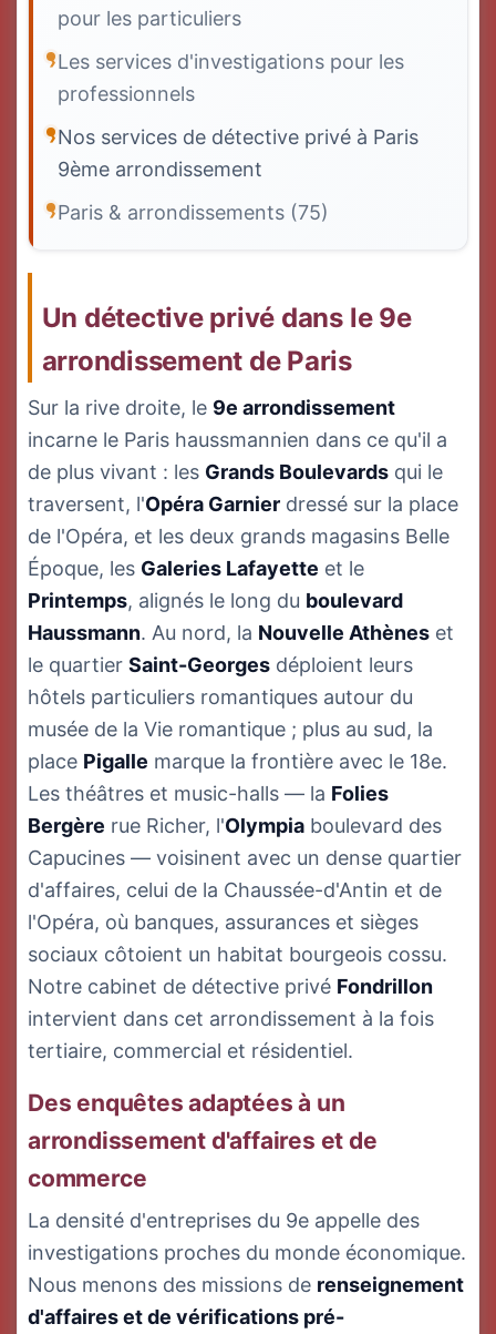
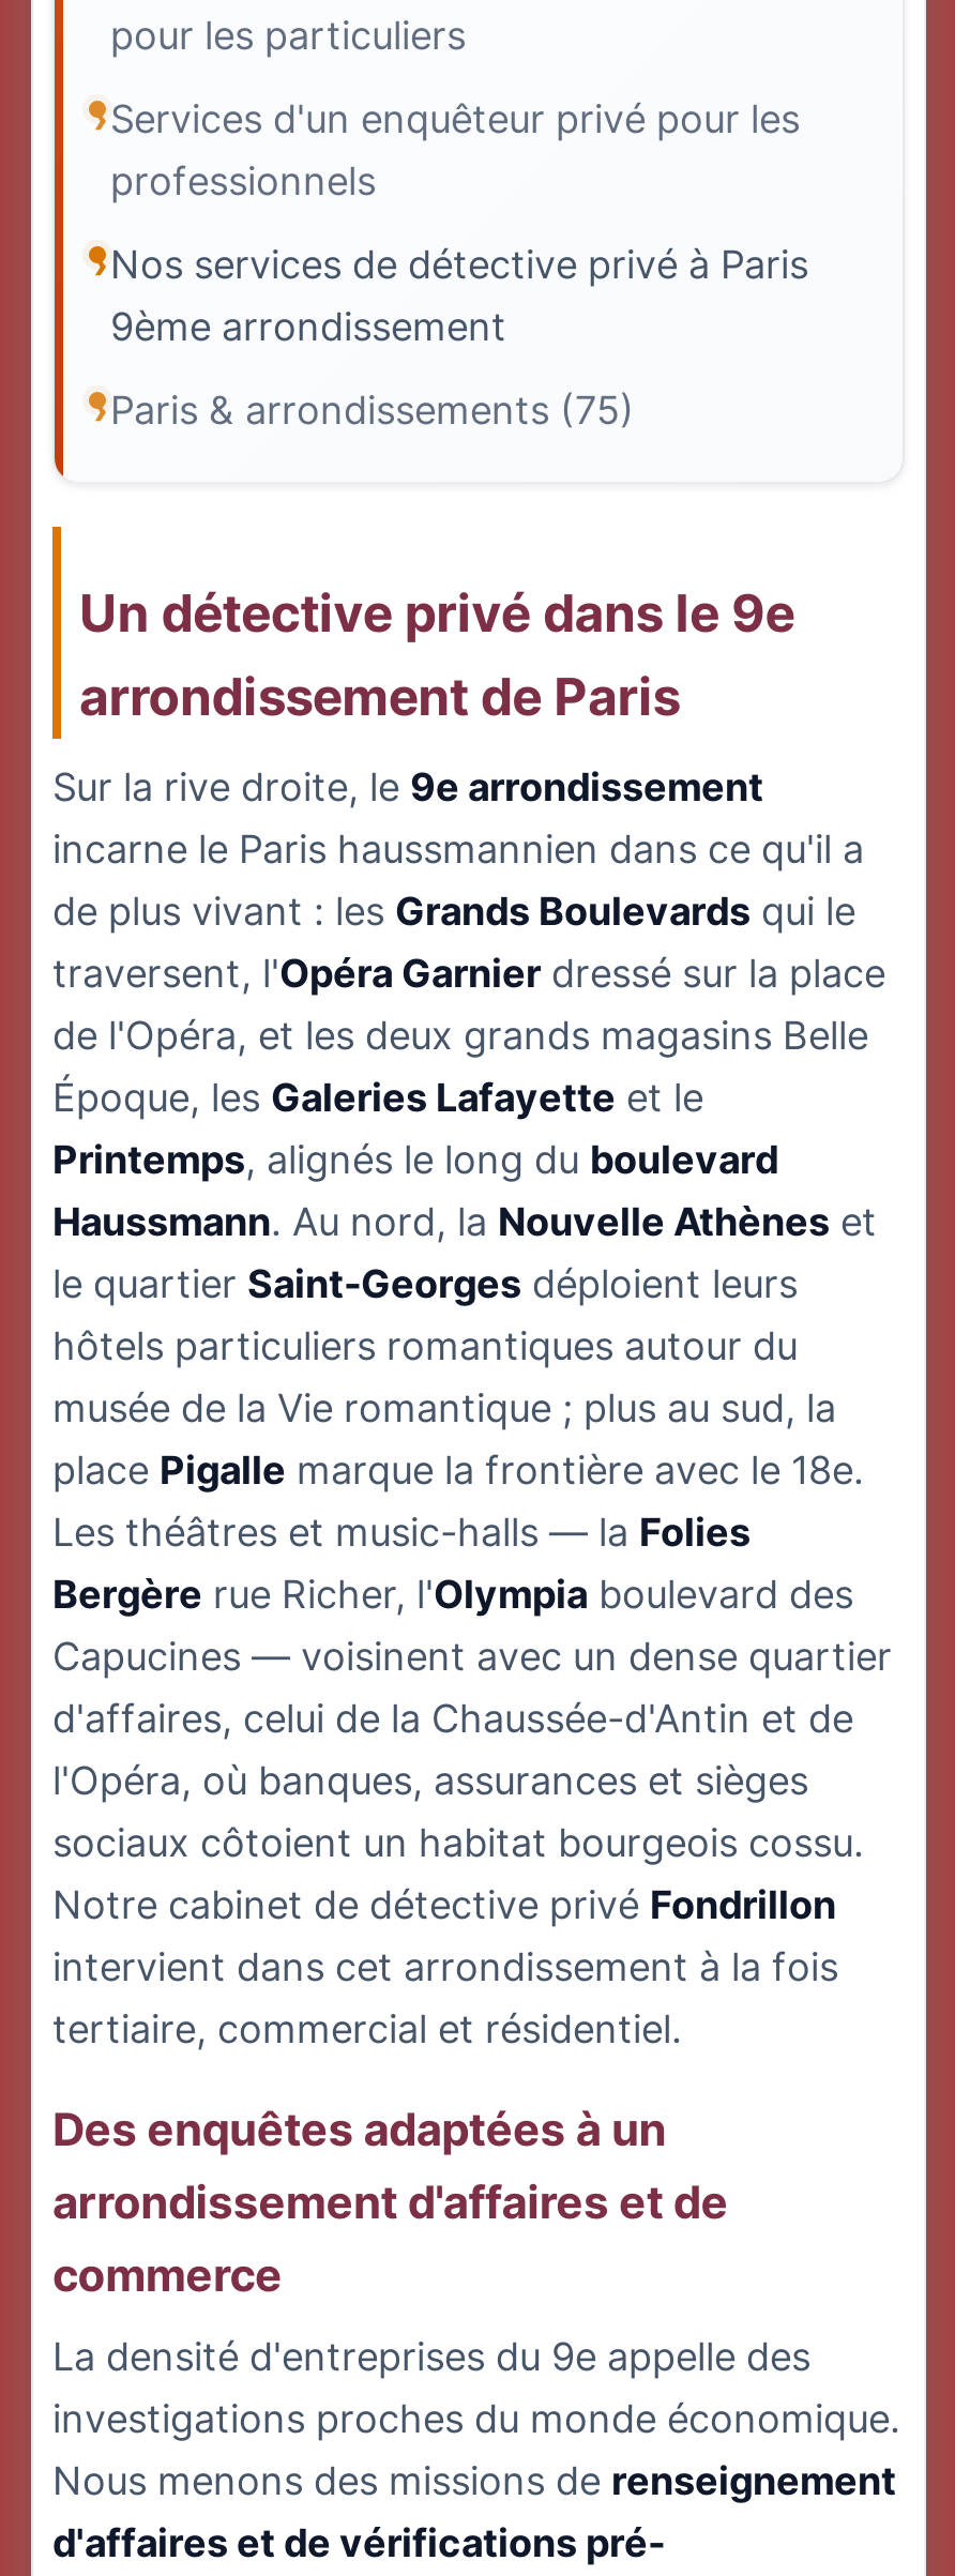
[58,50,404,73] Les services d'investigations pour les -> [110,96,800,141] Services d'un enquêteur privé pour les

